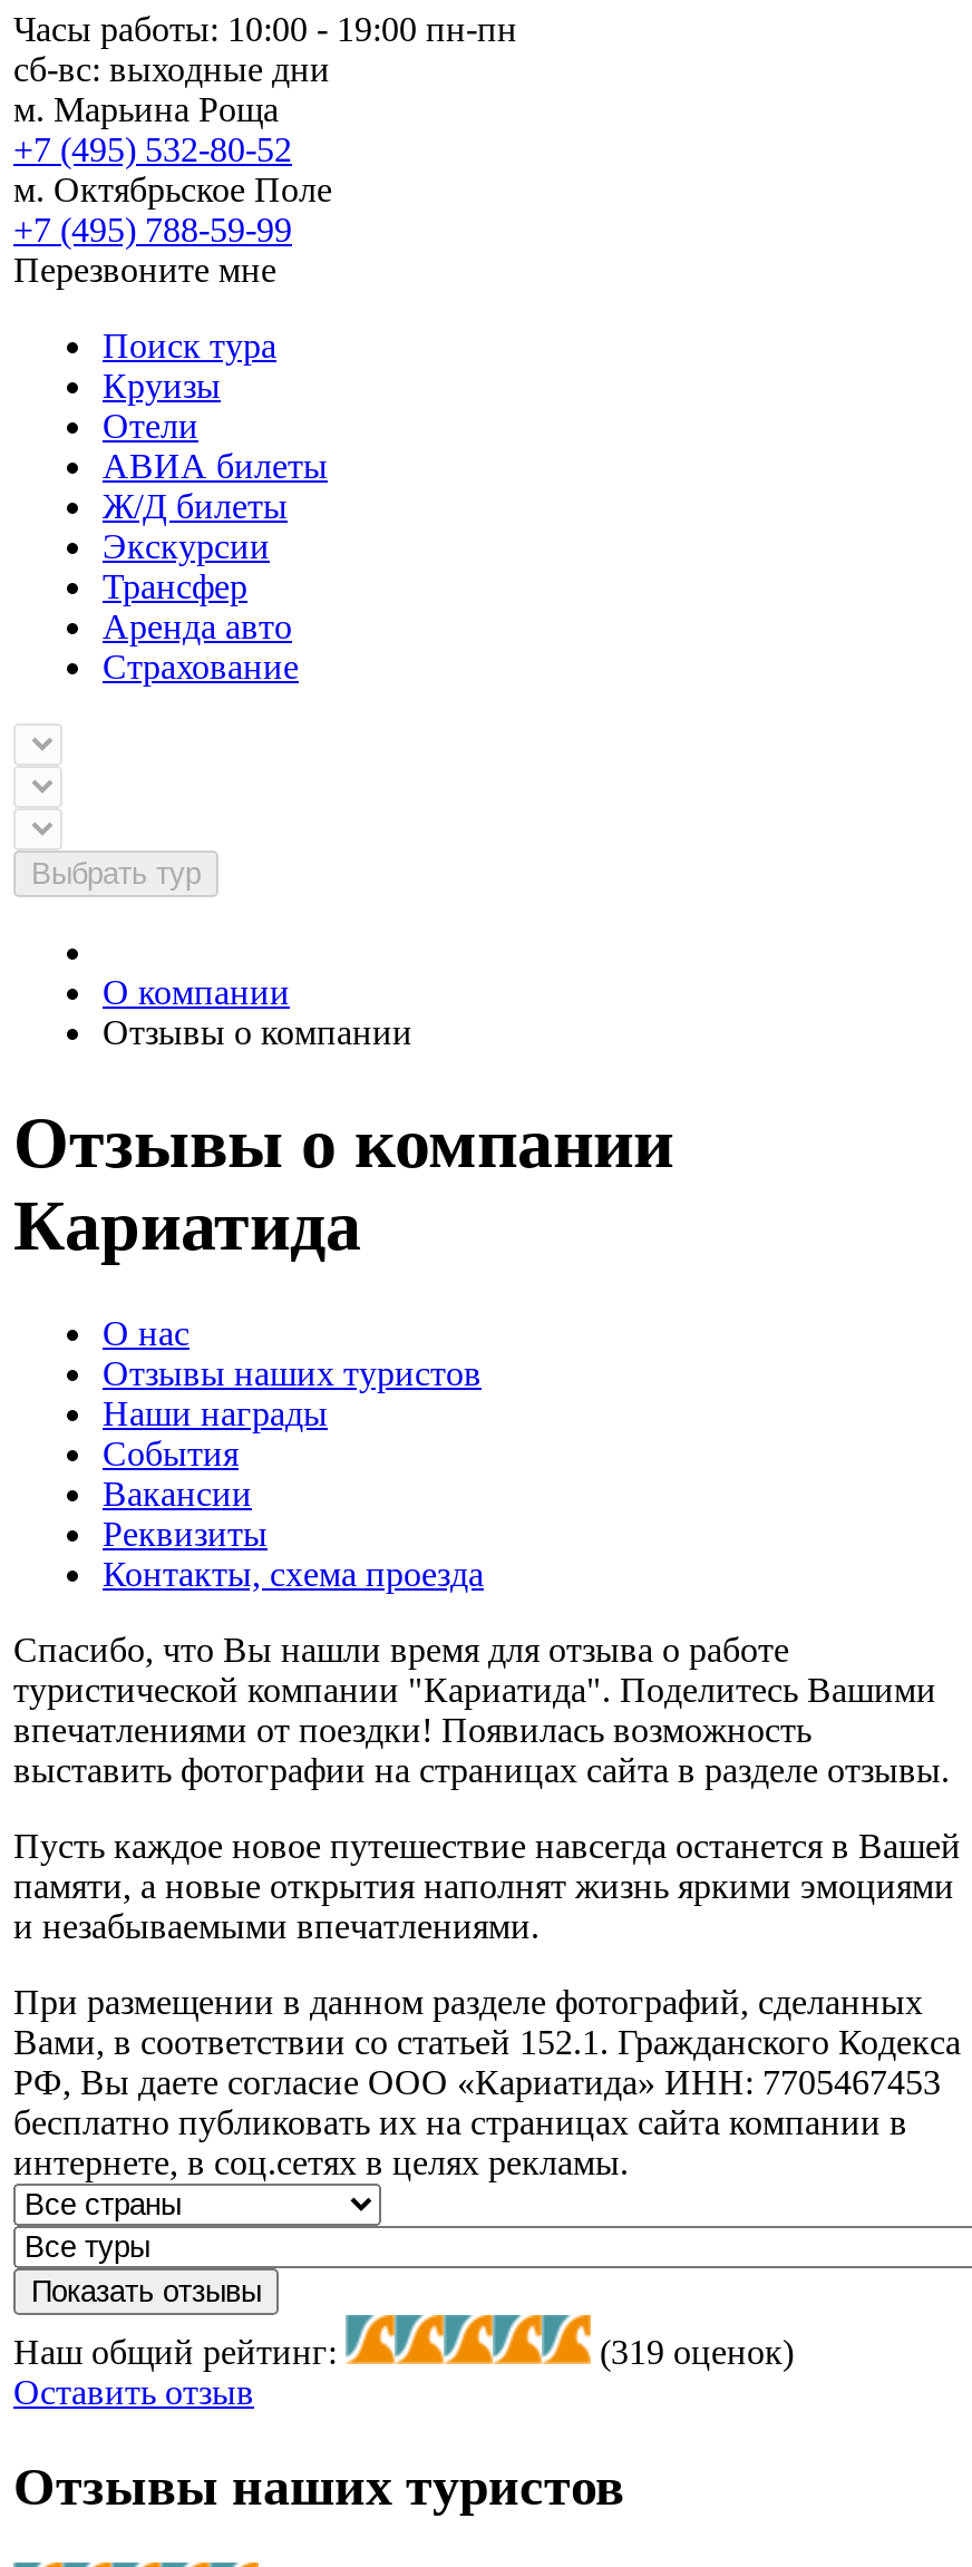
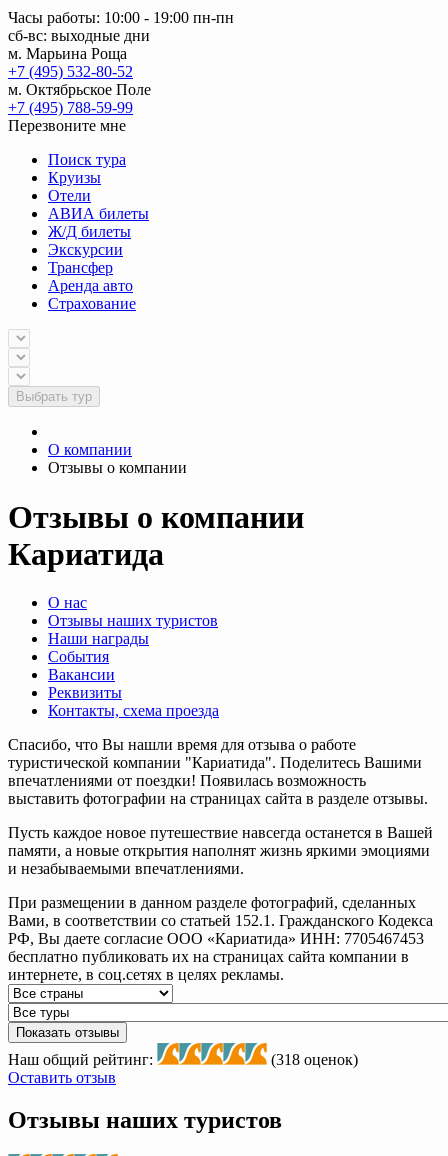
[591,2334,794,2371] (319 оценок) -> [267,1051,358,1068] (318 оценок)

